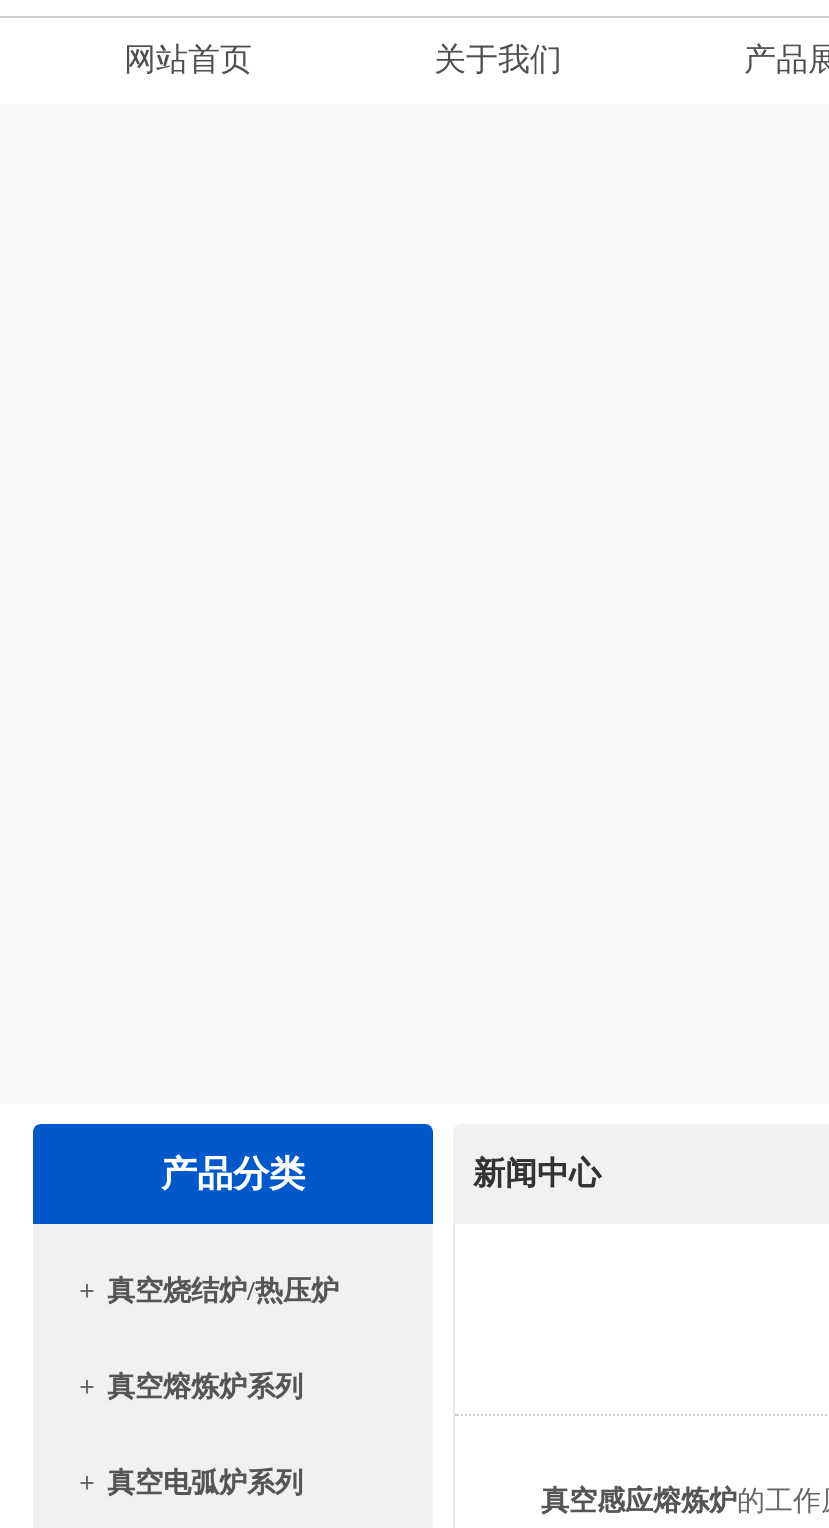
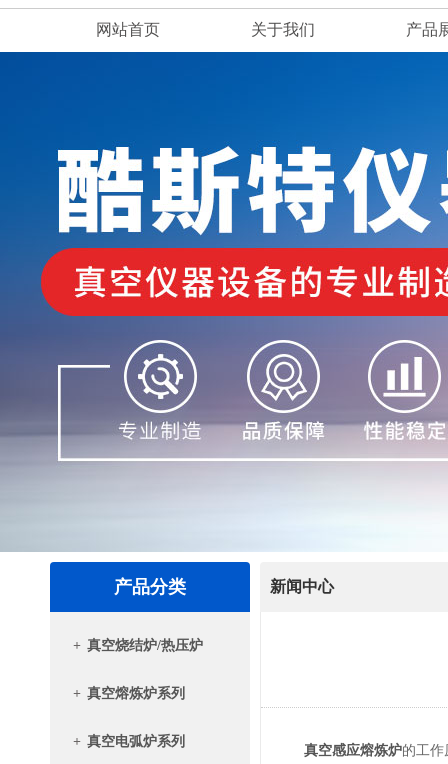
none -> [3,51,445,552] [image]

